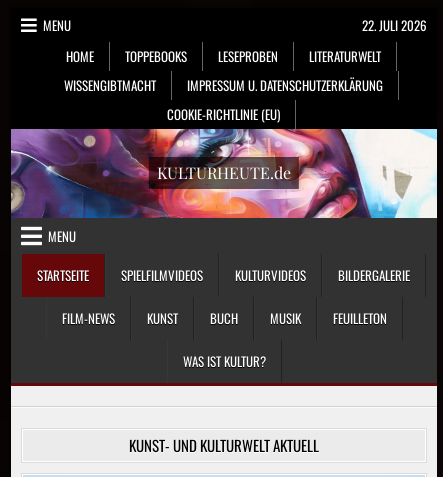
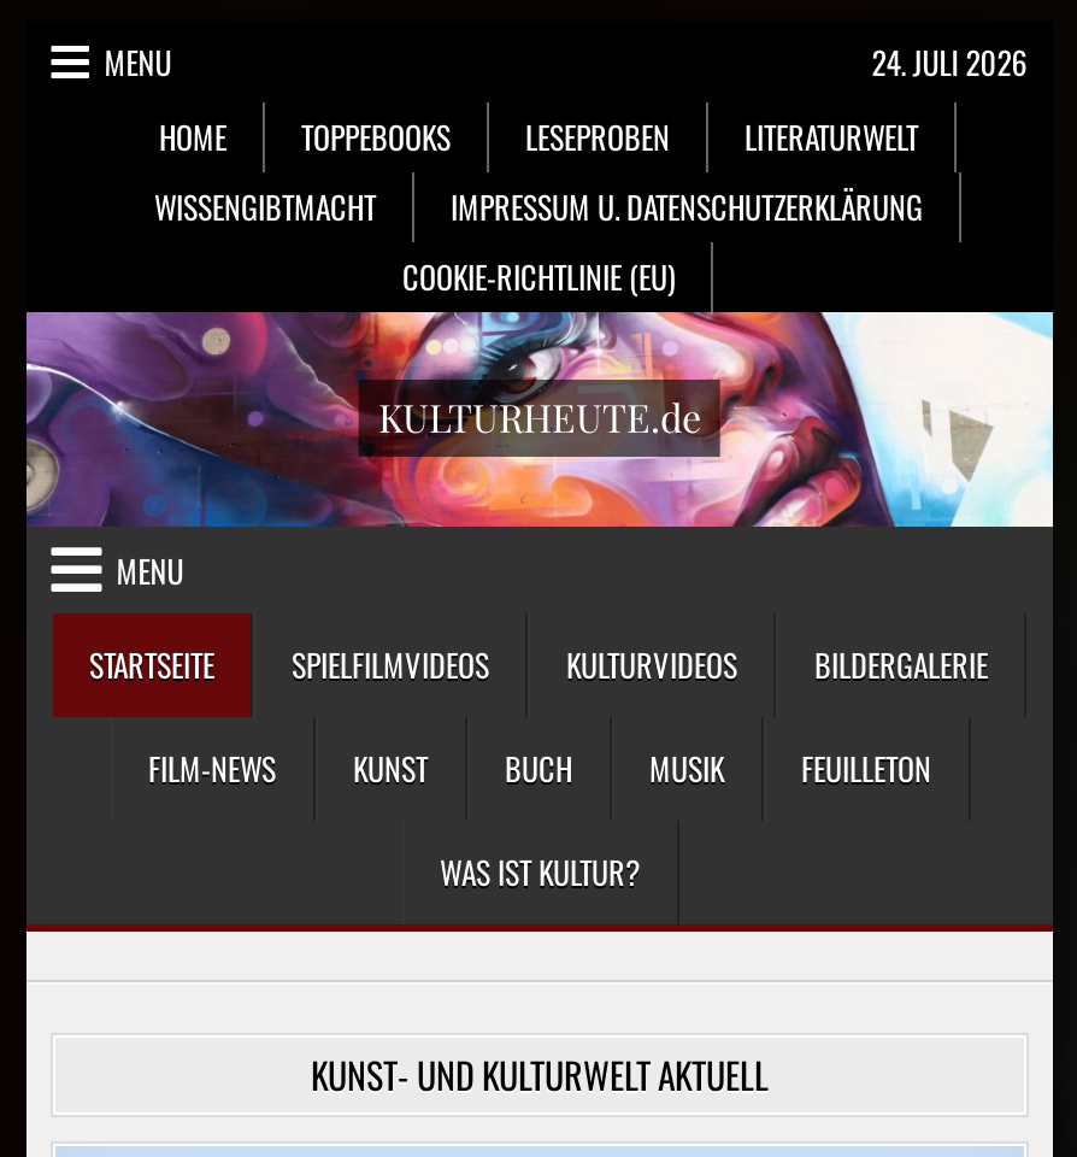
[362,15,427,35] 22. JULI 2026 -> [872,37,1028,86] 24. JULI 2026

